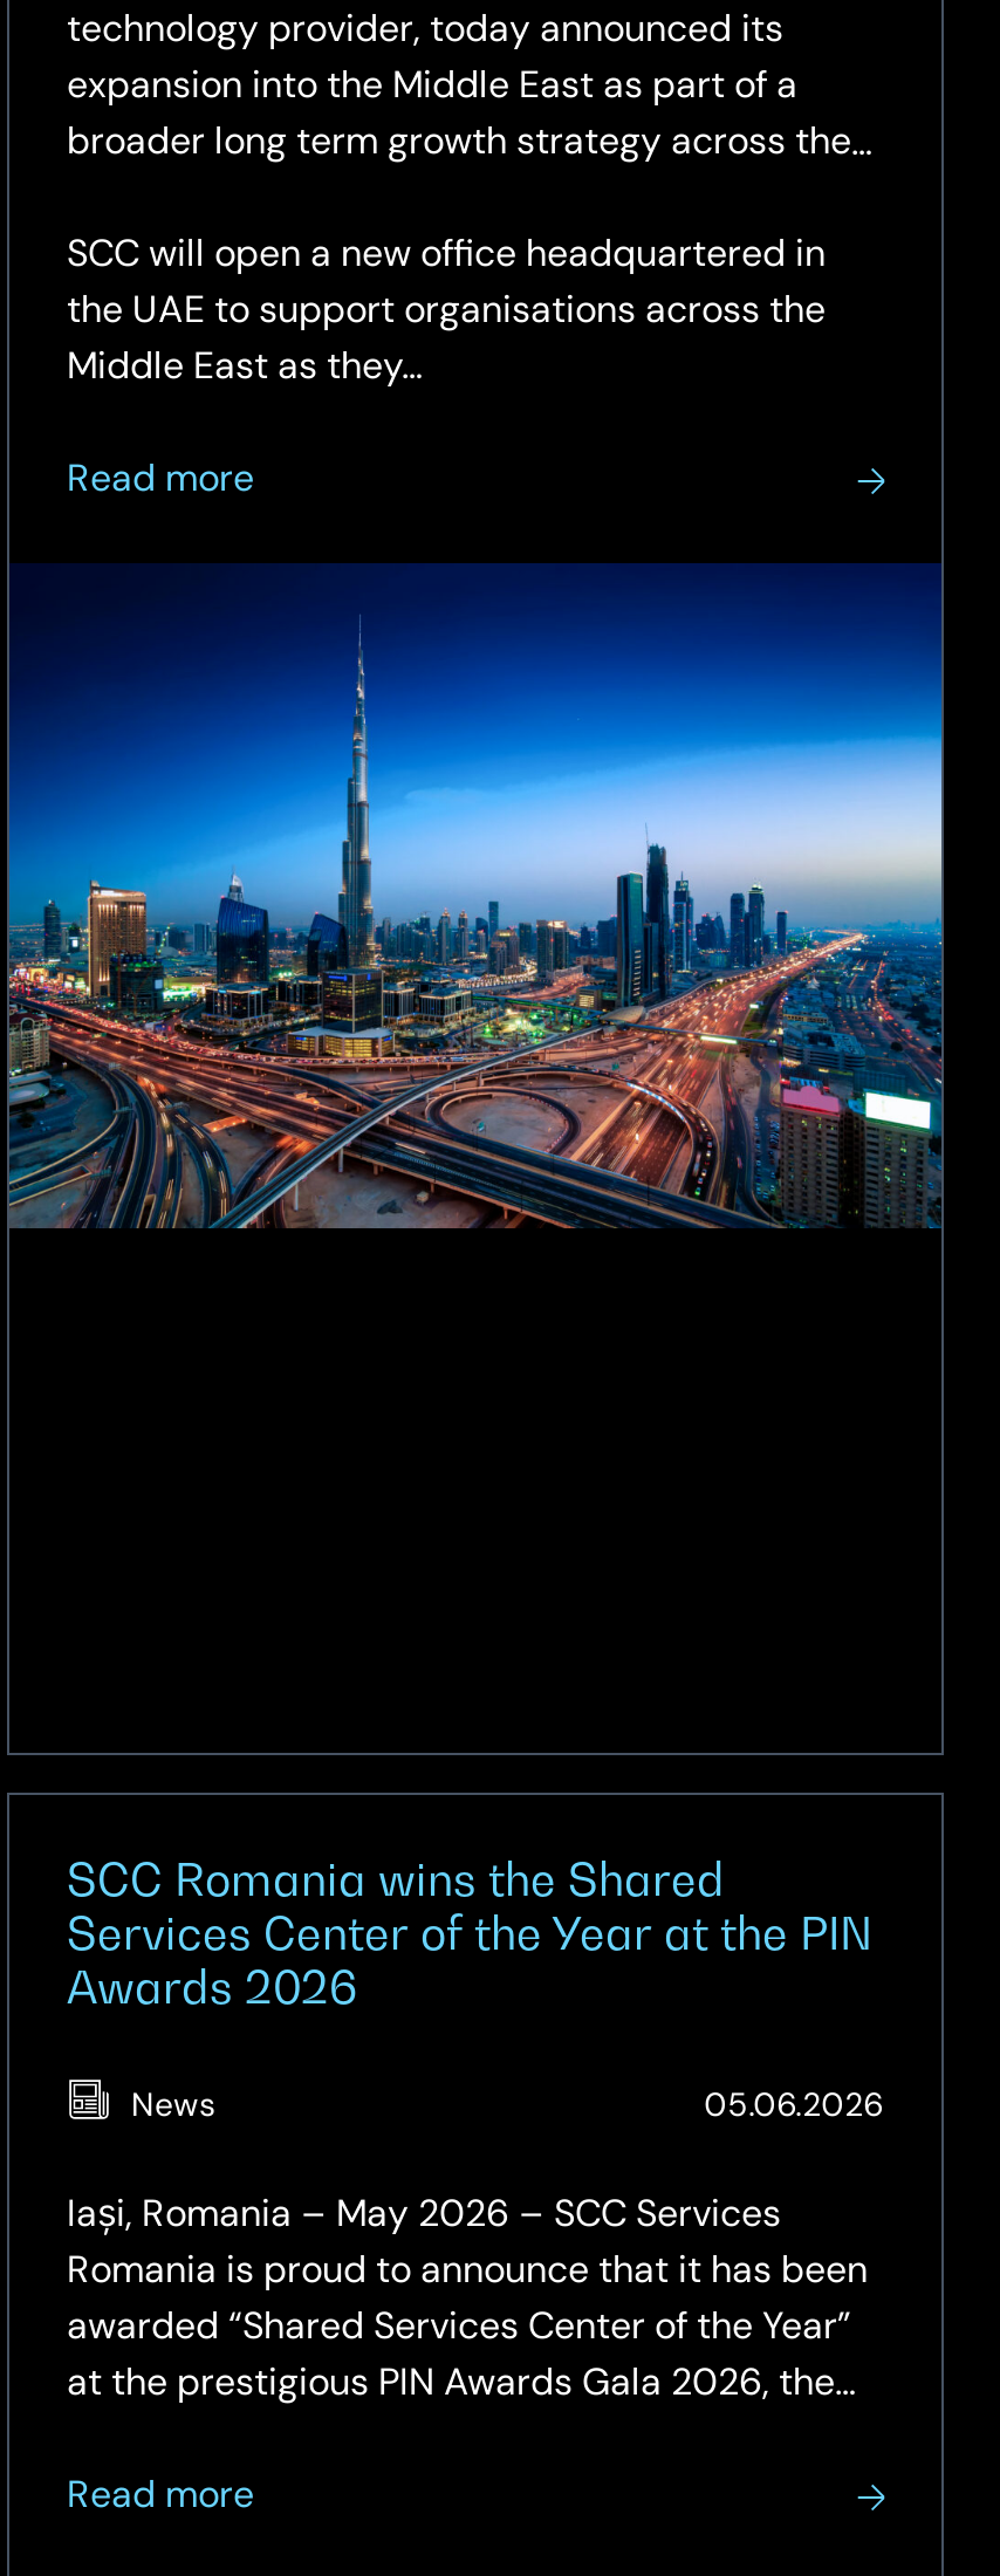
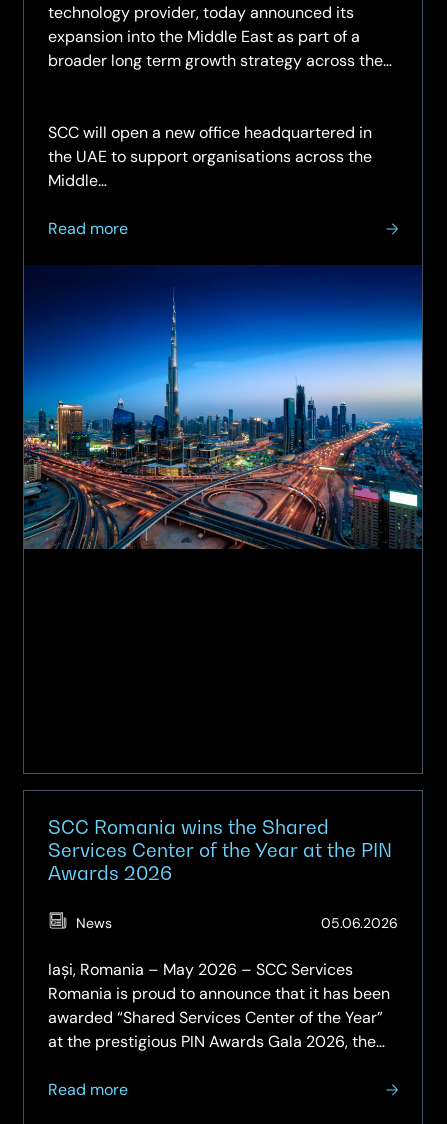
[67,344,422,389] Middle East as they… -> [48,171,107,190] Middle…

